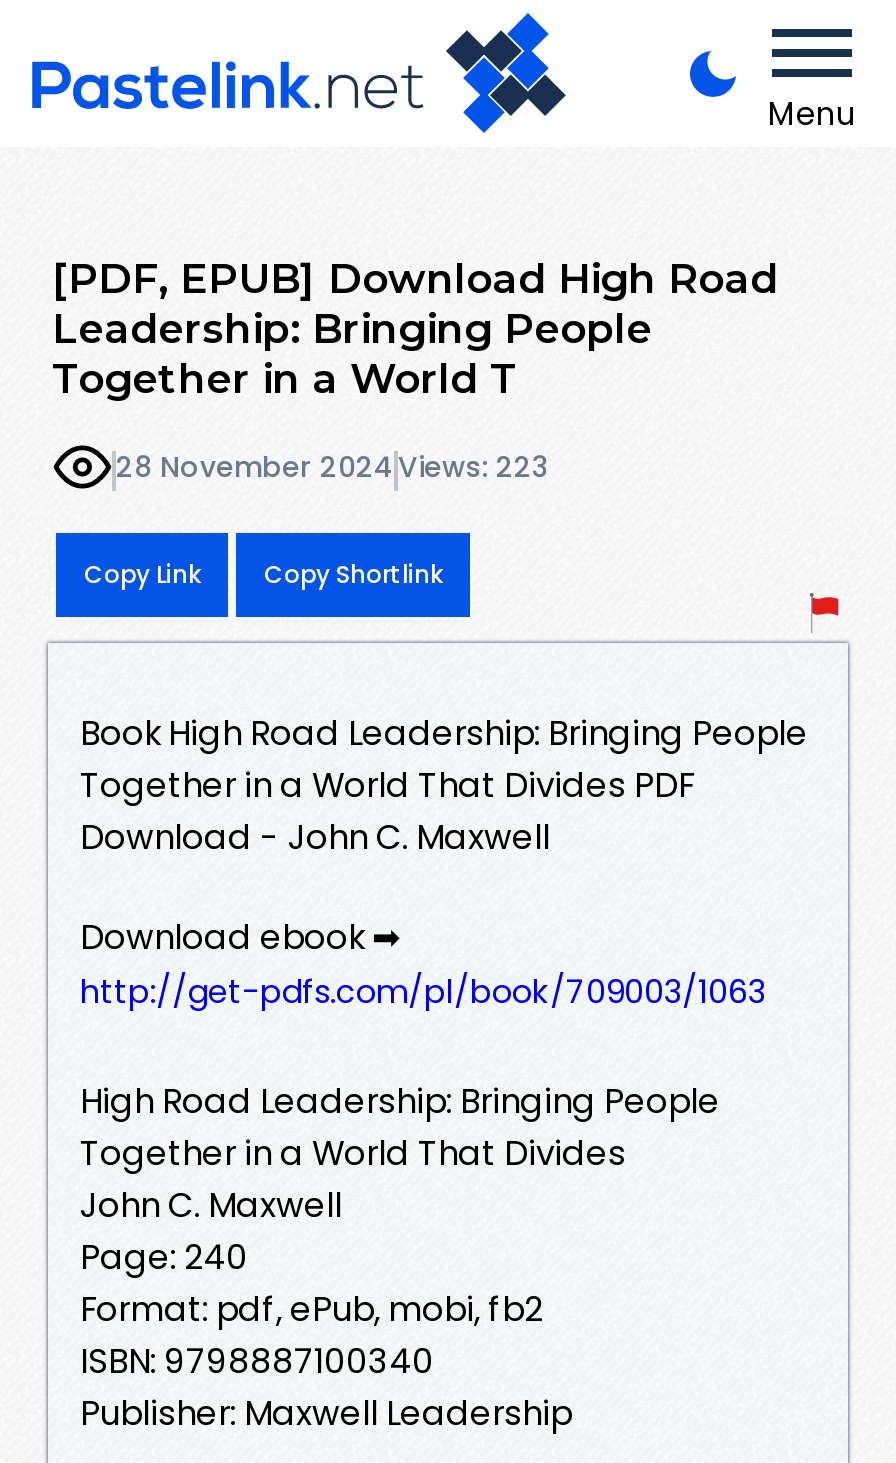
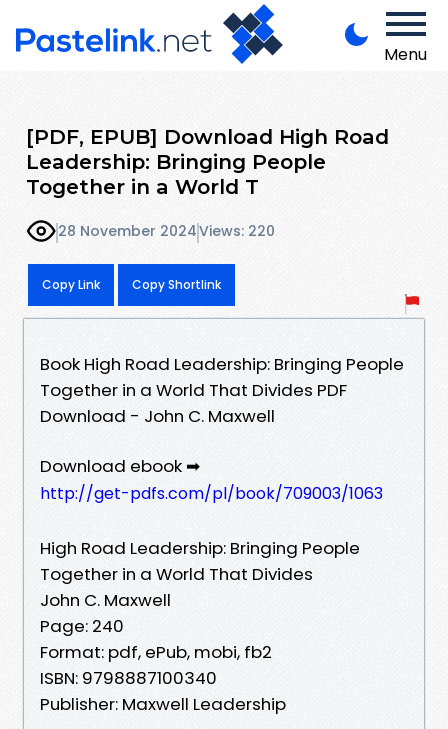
[116,448,550,488] 28 November 2024 Views: 223 -> [58,221,275,241] 28 November 2024 Views: 220

